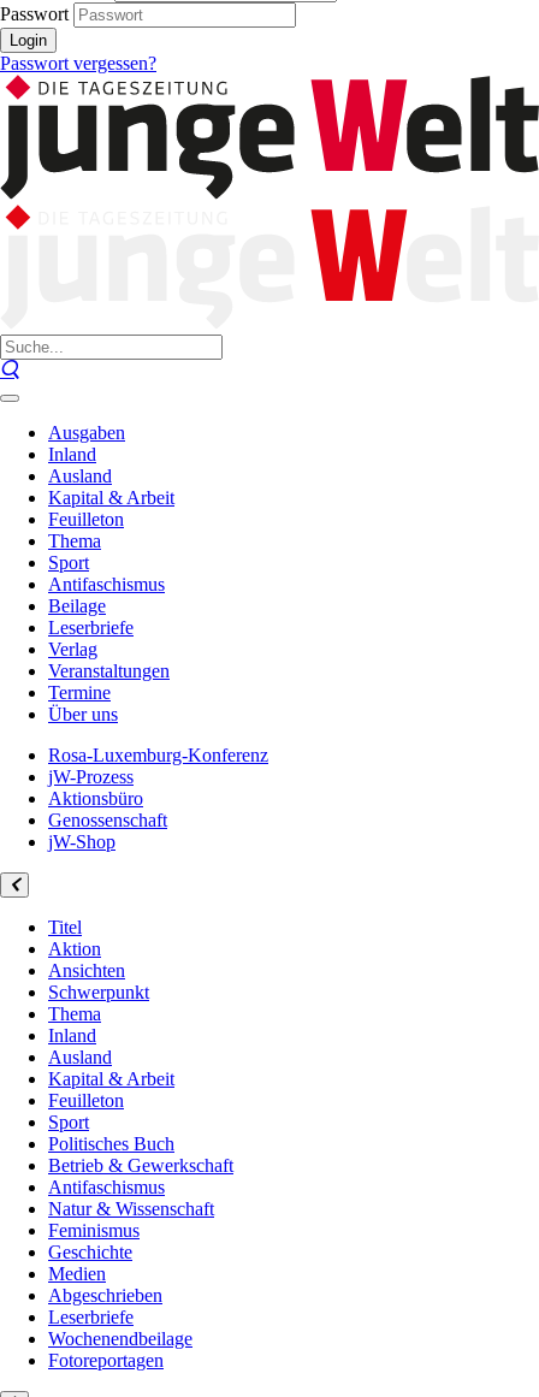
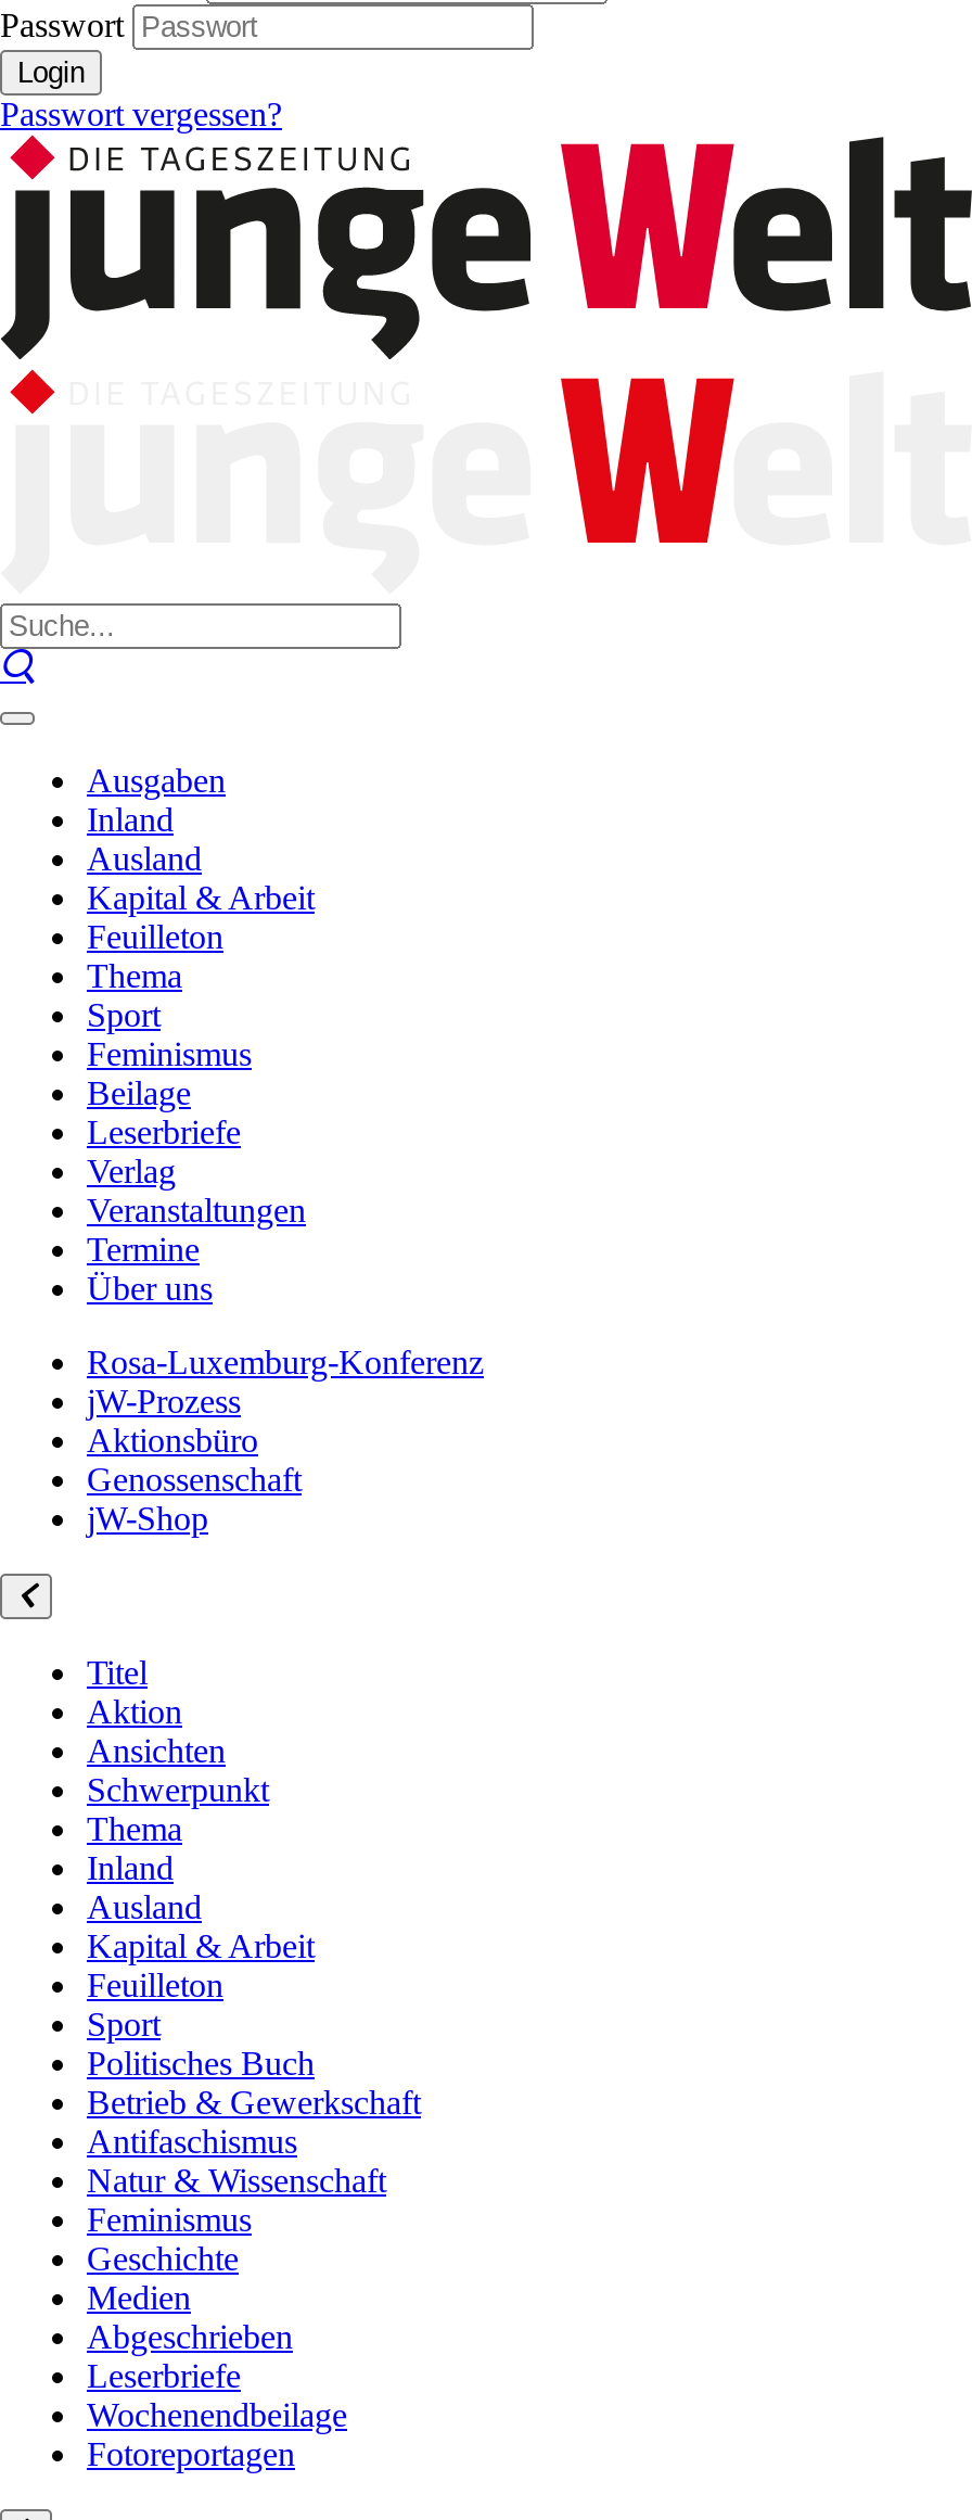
[48,574,165,594] Antifaschismus -> [87,1035,252,1072] Feminismus

